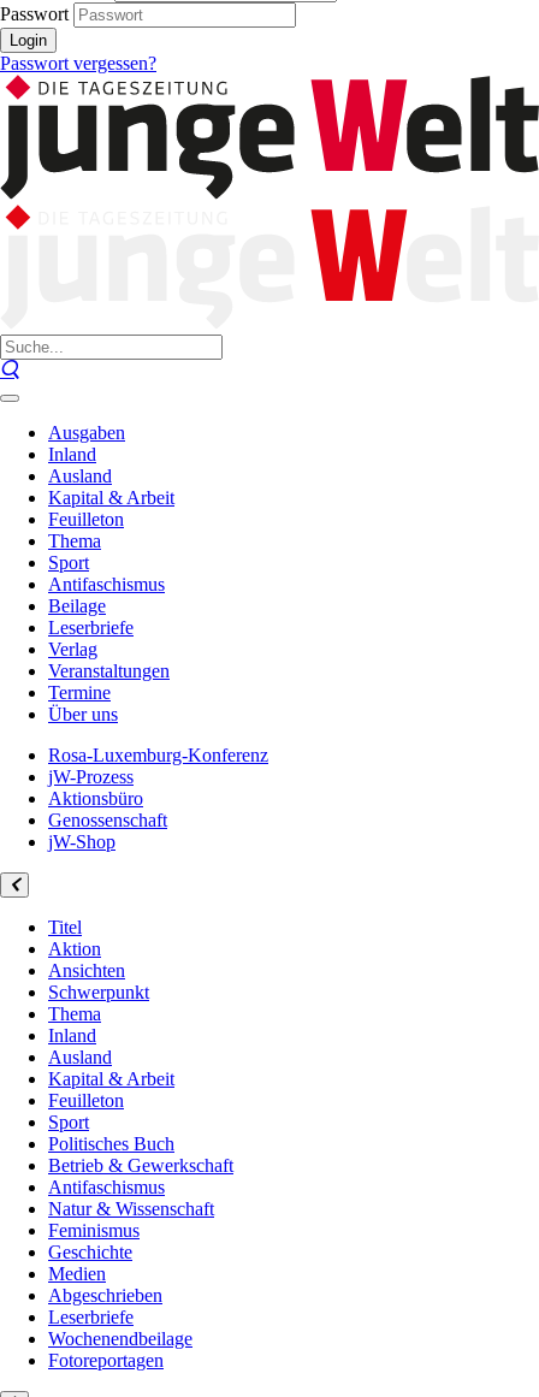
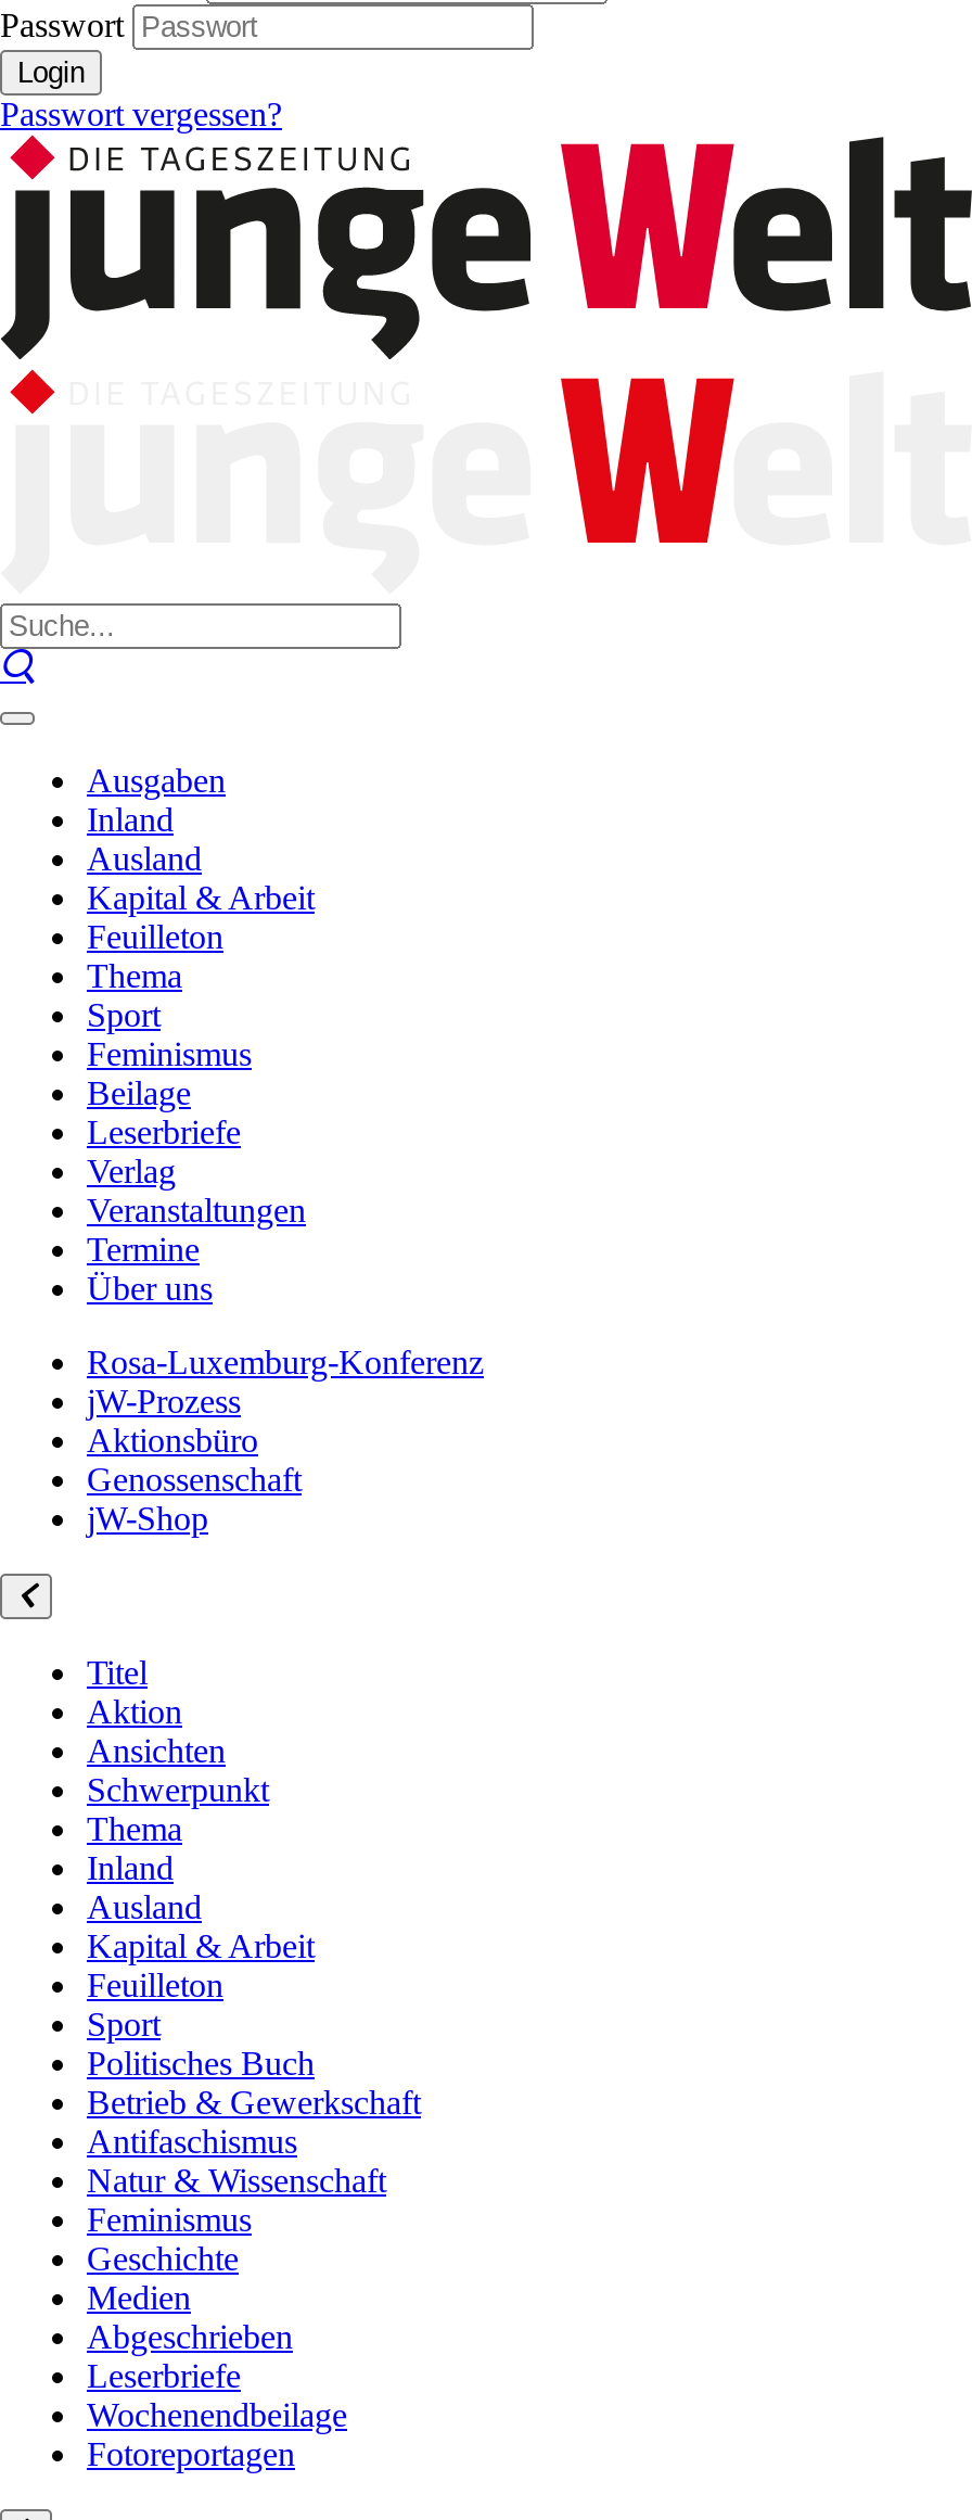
[48,574,165,594] Antifaschismus -> [87,1035,252,1072] Feminismus

